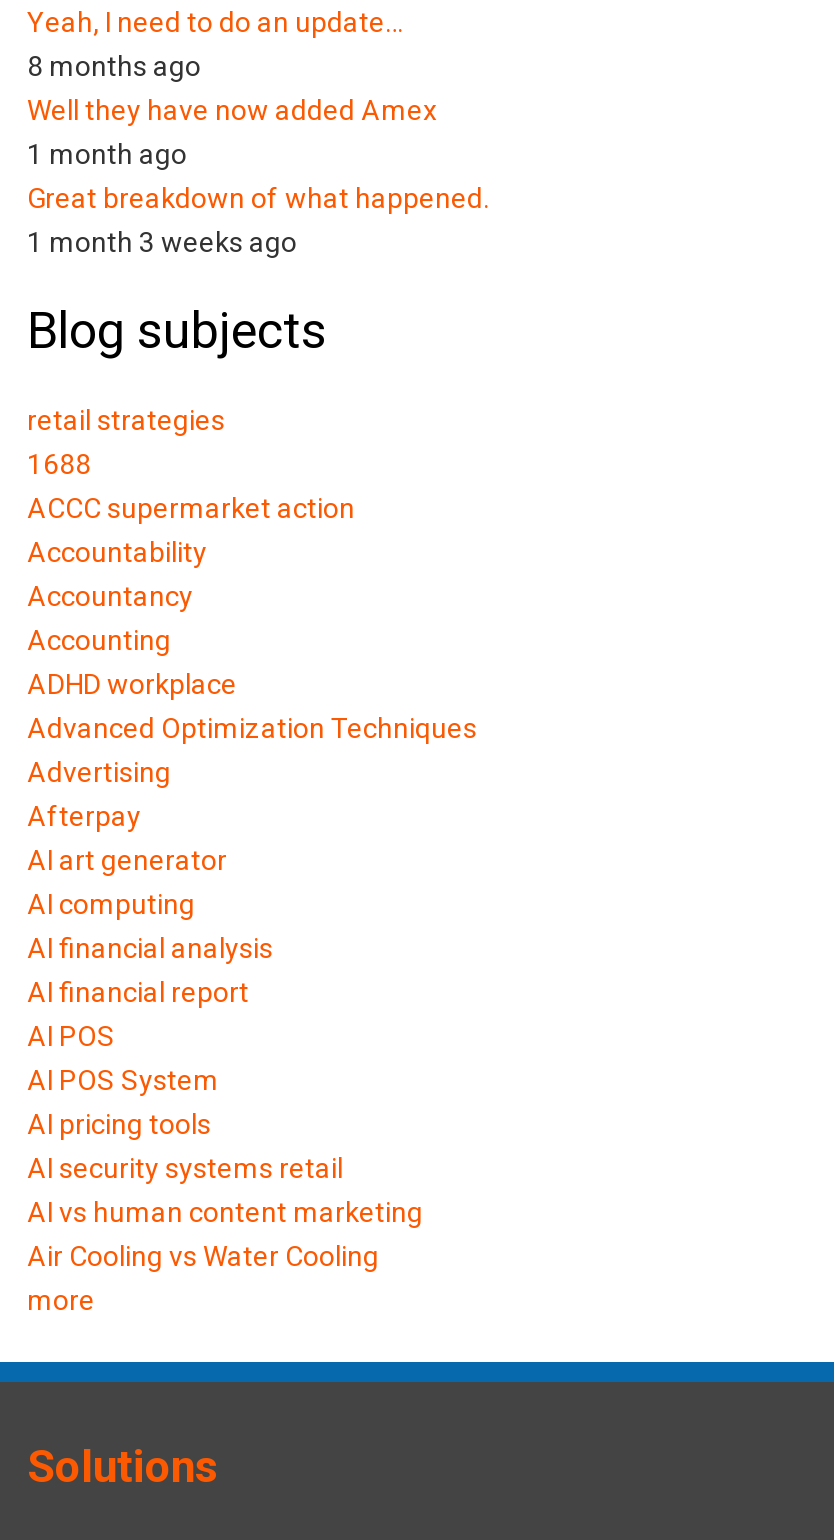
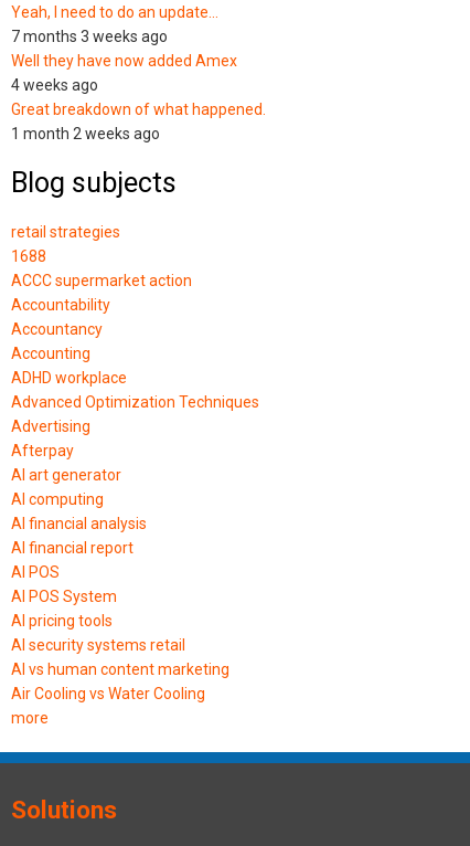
[27,50,201,82] 8 months ago -> [11,28,168,45] 7 months 3 weeks ago
[27,138,187,170] 1 month ago -> [11,76,98,94] 4 weeks ago
[27,226,297,258] 1 month 3 weeks ago -> [11,125,160,143] 1 month 2 weeks ago

